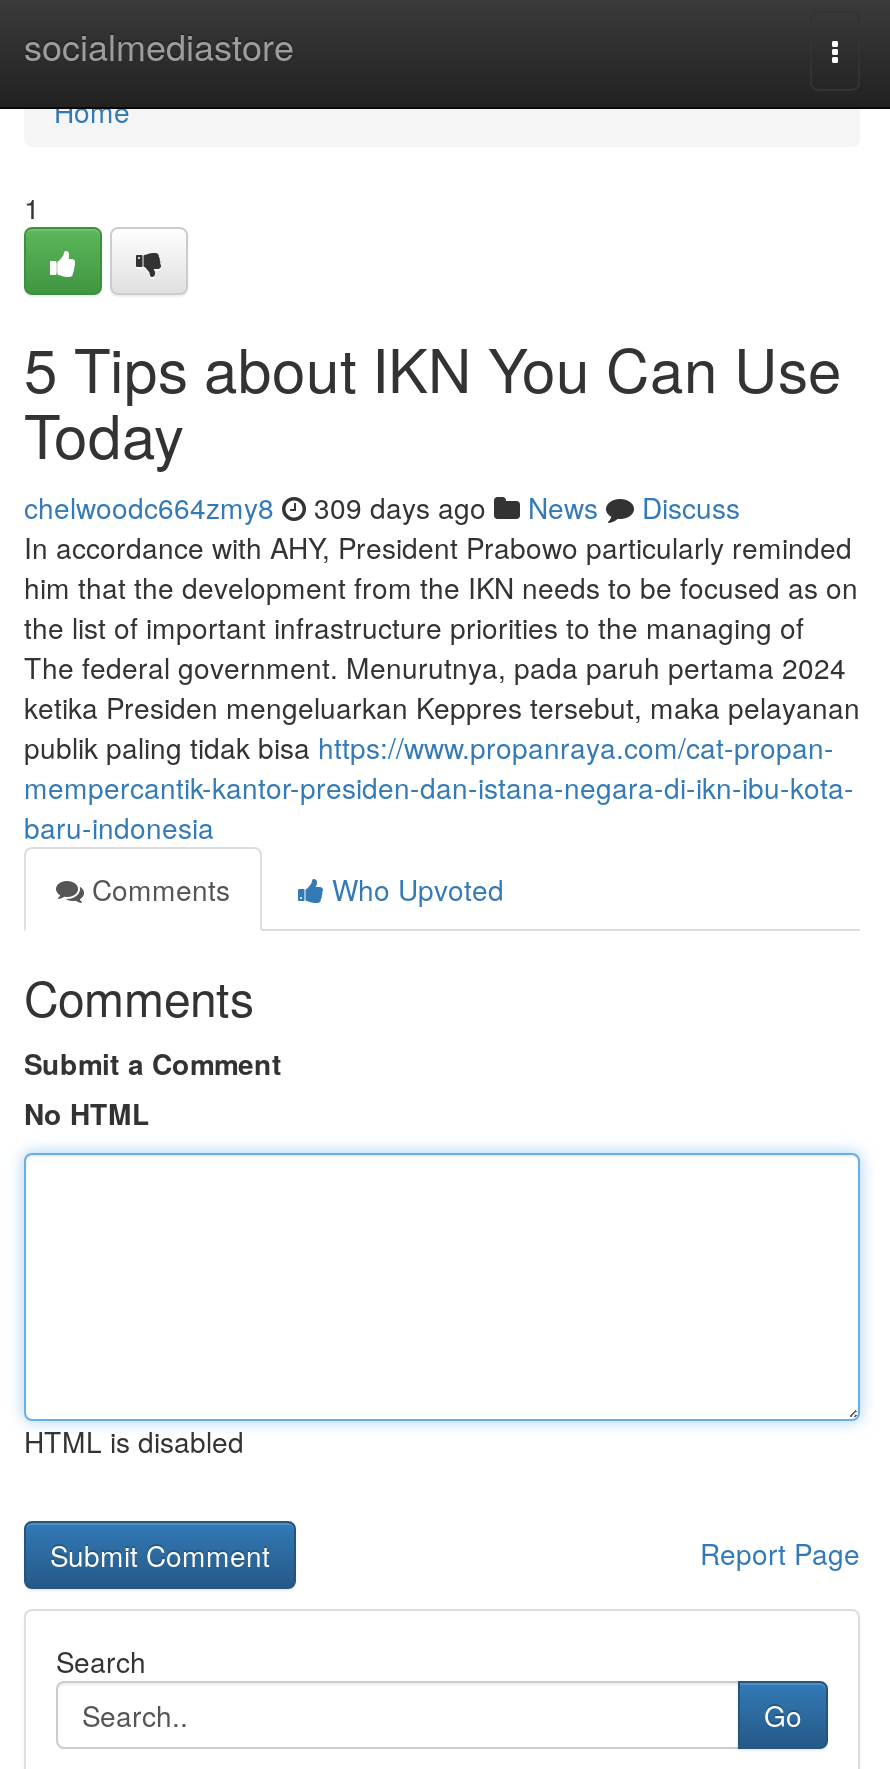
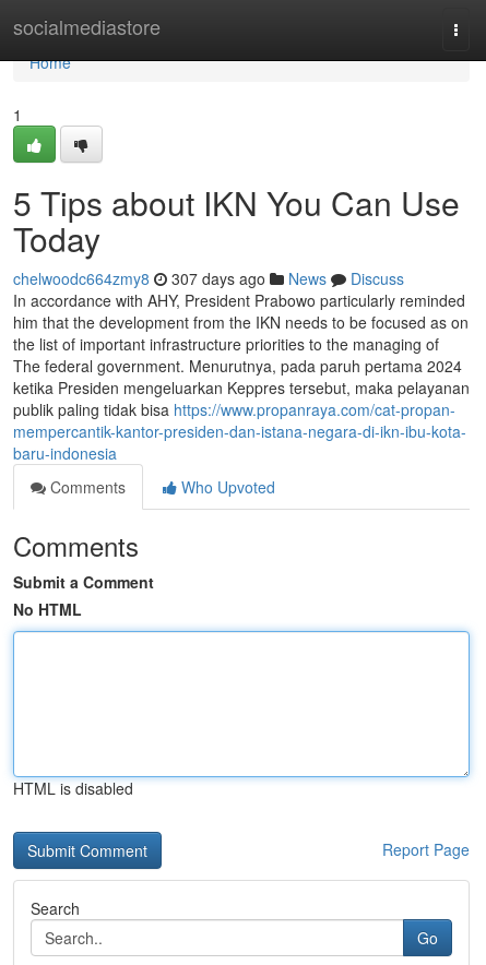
[24,487,740,527] chelwoodc664zmy8 309 days ago News Discuss -> [13,267,404,289] chelwoodc664zmy8 307 days ago News Discuss

